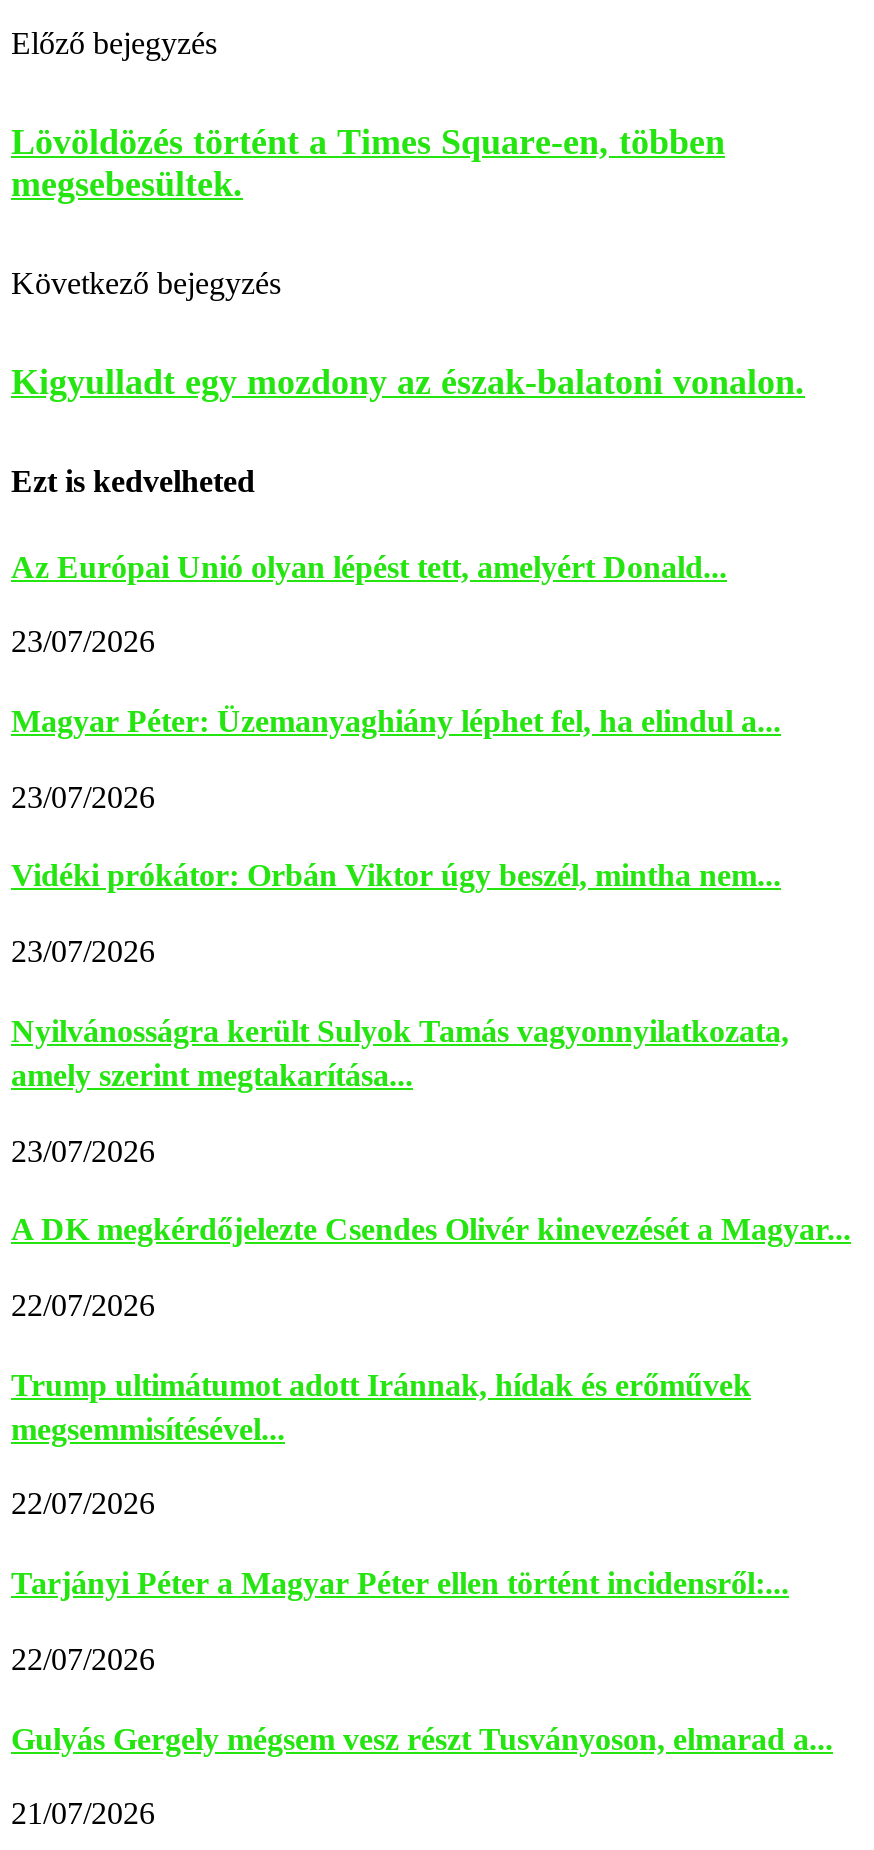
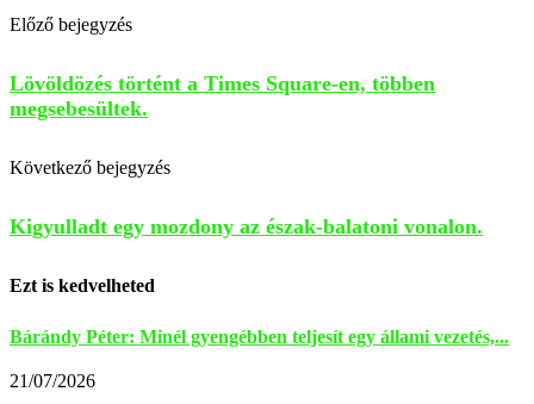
[11,549,851,1755] Az Európai Unió olyan lépést tett, amelyért Donald... | 23/07/2026 | Magyar Péter: Üzemanyaghiány léphet fel, ha elindul a... | 23/07/2026 | Vidéki prókátor: Orbán Viktor úgy beszél, mintha nem... | 23/07/2026 | Nyilvánosságra került Sulyok Tamás vagyonnyilatkozata, | amely szerint megtakarítása... | 23/07/2026 | A DK megkérdőjelezte Csendes Olivér kinevezését a Magyar... | 22/07/2026 | Trump ultimátumot adott Iránnak, hídak és erőművek | megsemmisítésével... | 22/07/2026 | Tarjányi Péter a Magyar Péter ellen történt incidensről:... | 22/07/2026 | Gulyás Gergely mégsem vesz részt Tusványoson, elmarad a... -> [10,326,509,346] Bárándy Péter: Minél gyengébben teljesít egy állami vezetés,...

